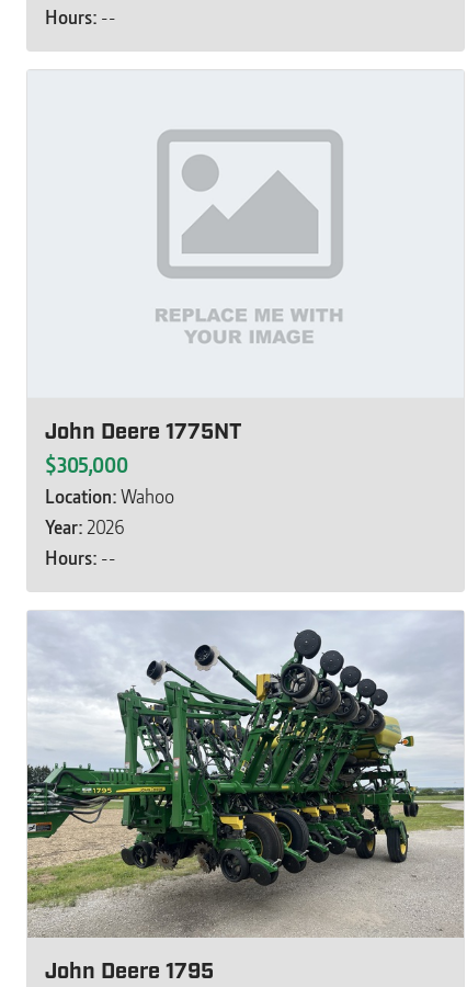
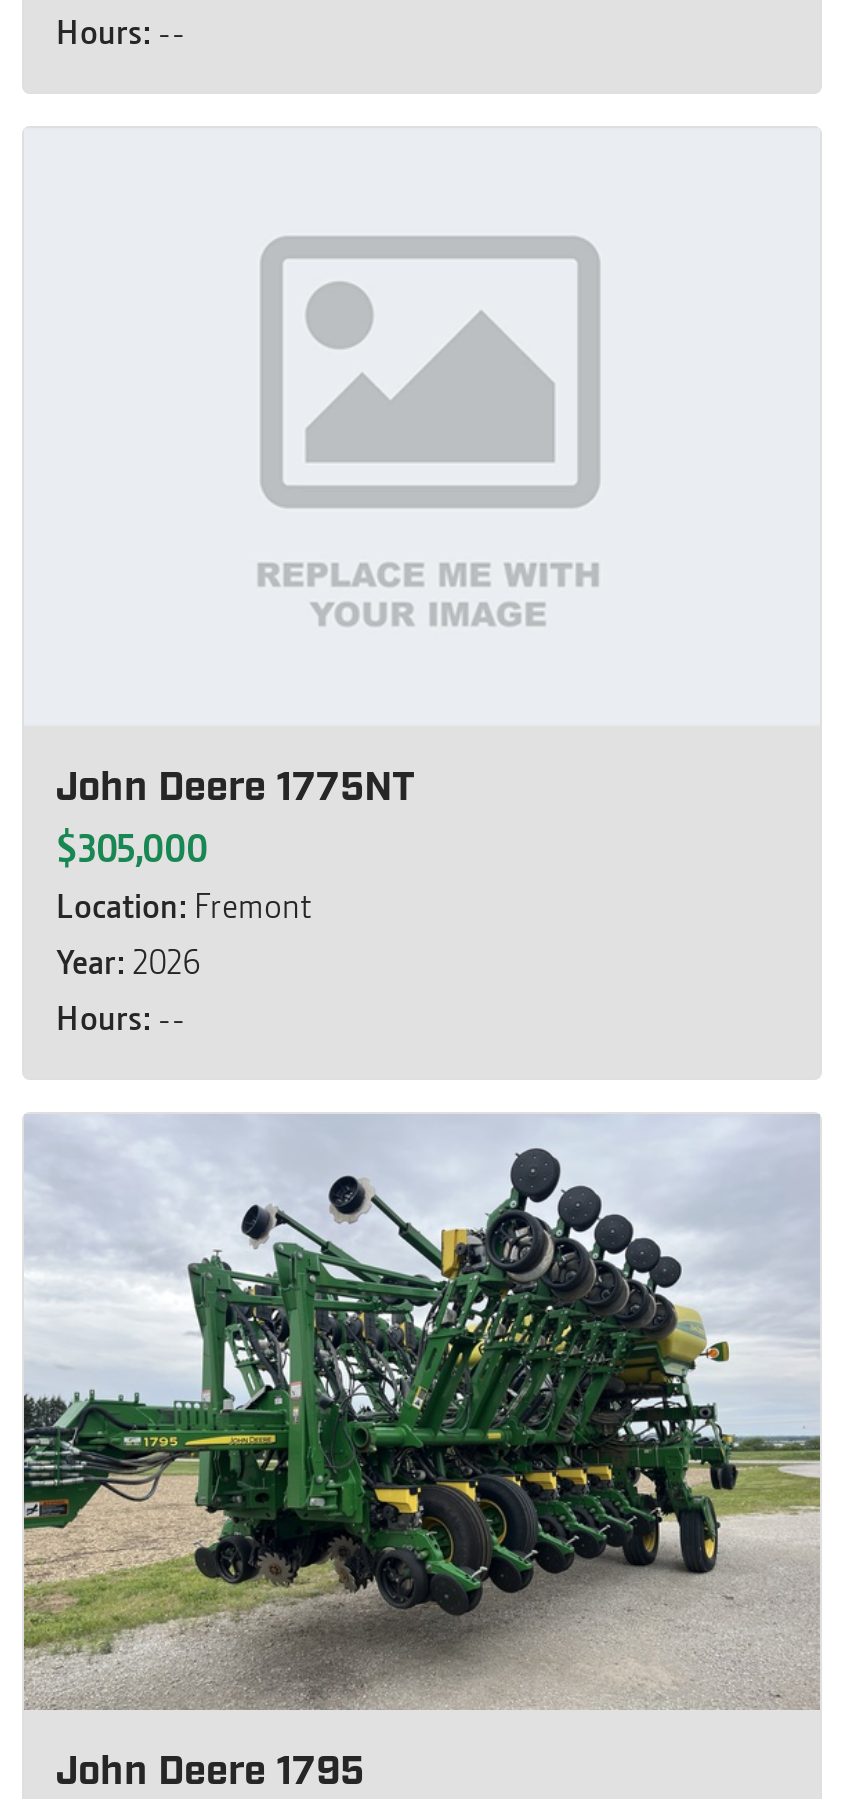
[45,484,174,507] Location: Wahoo -> [56,883,312,925] Location: Fremont

